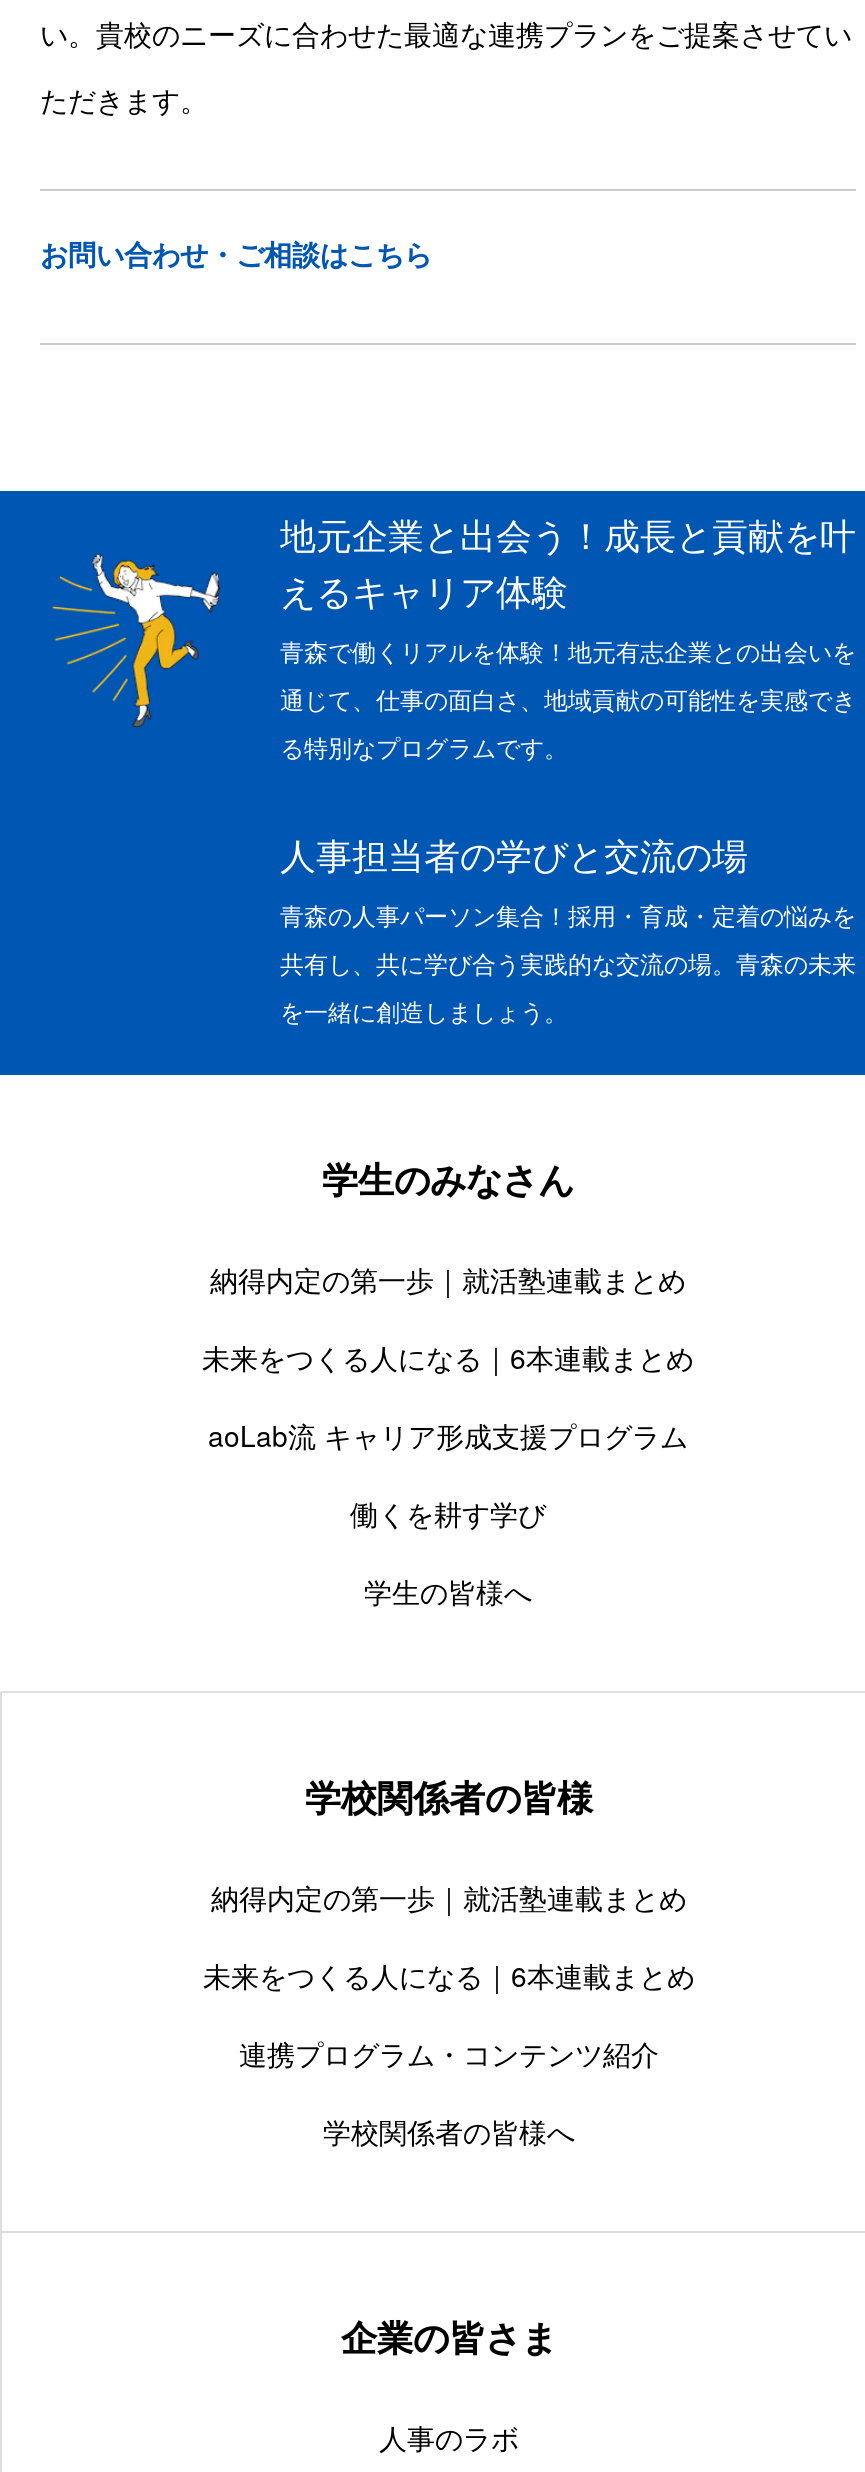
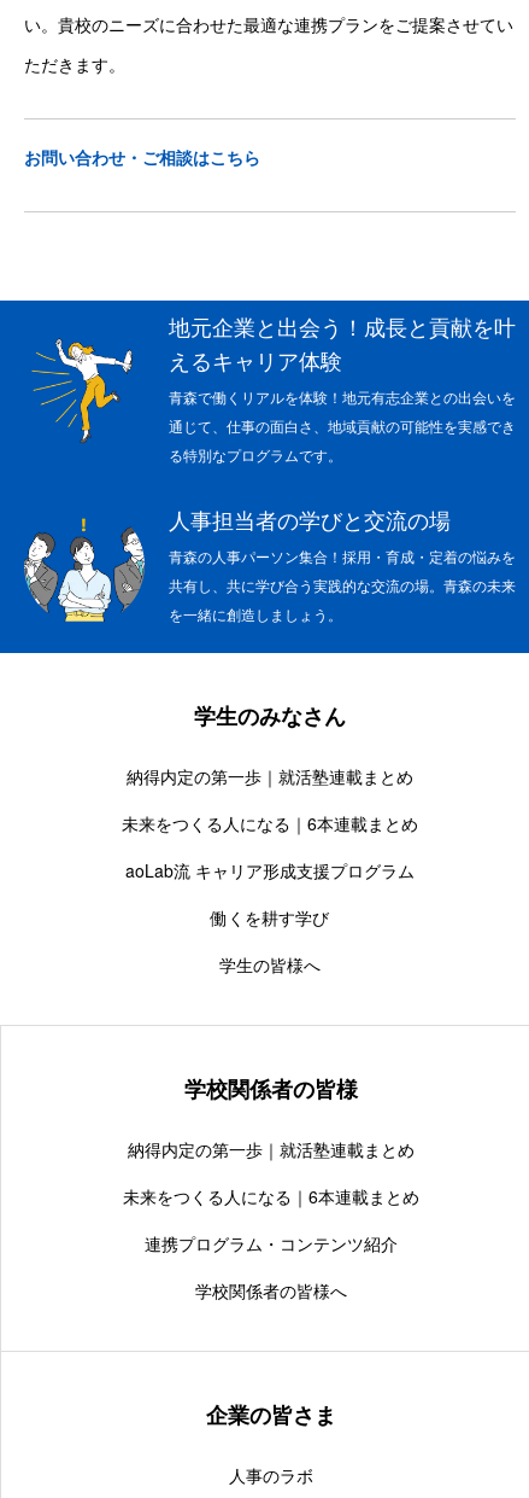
none -> [23,518,146,623] [image]

